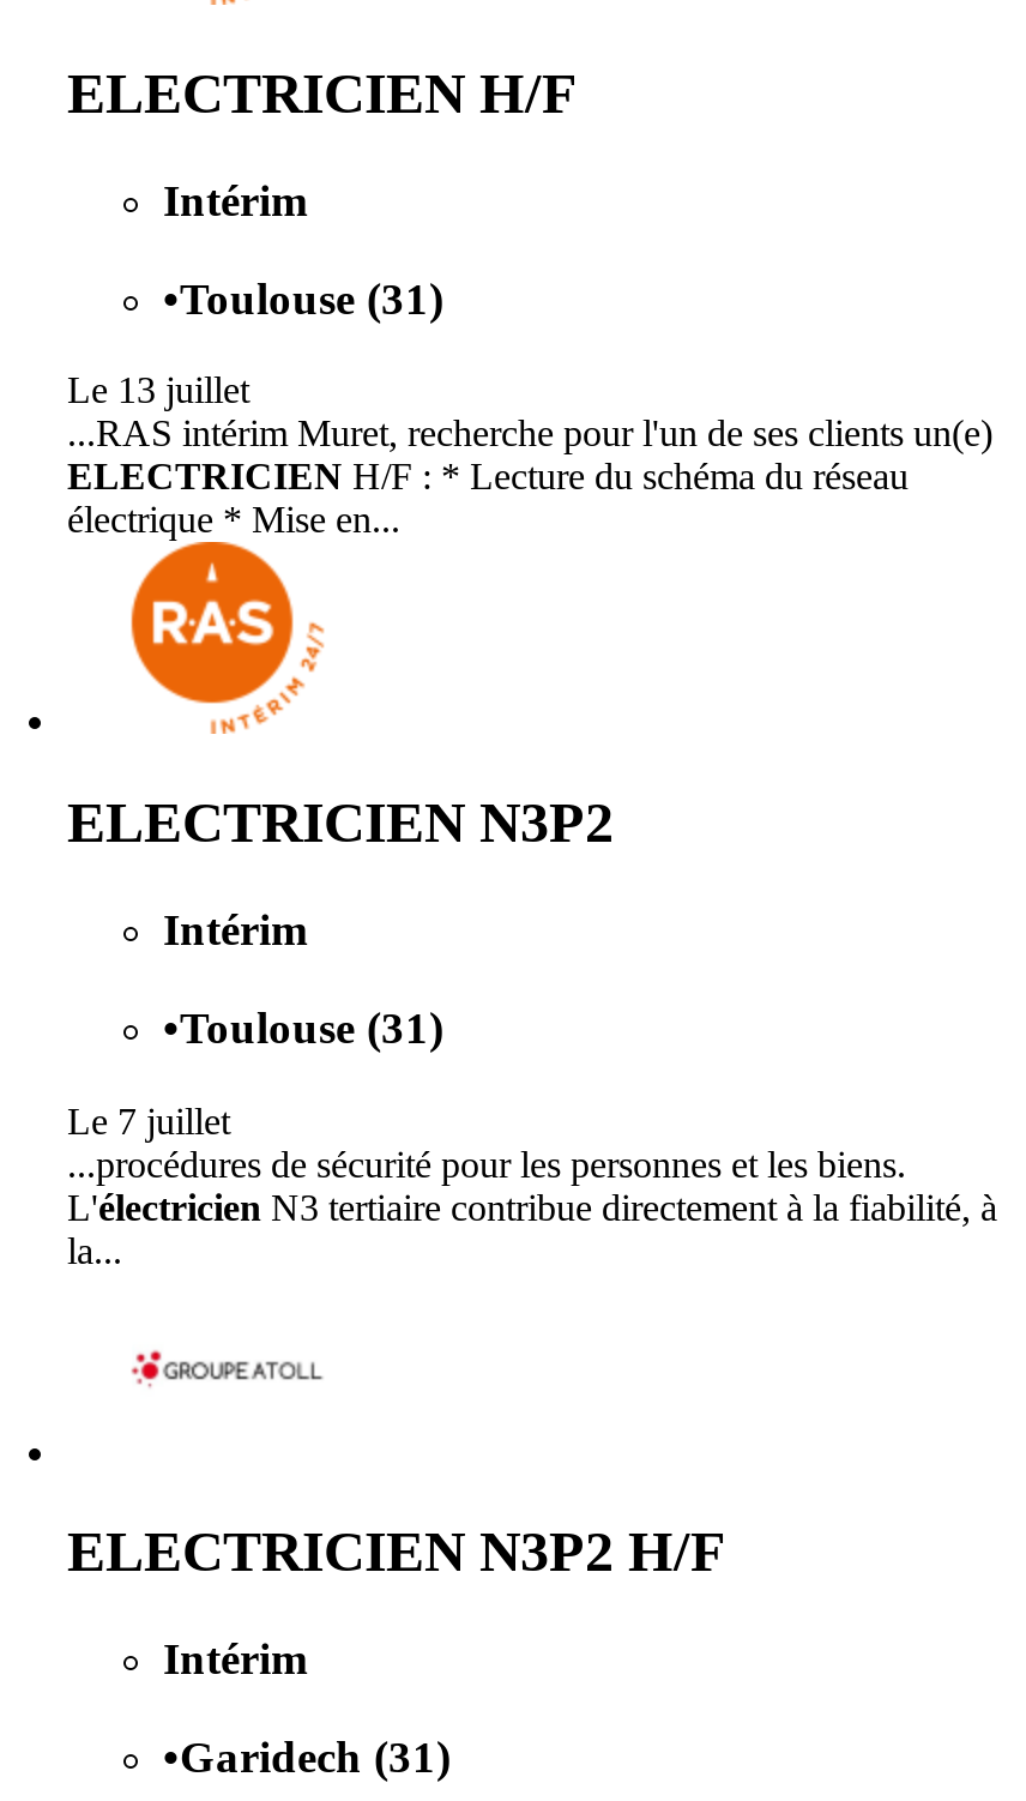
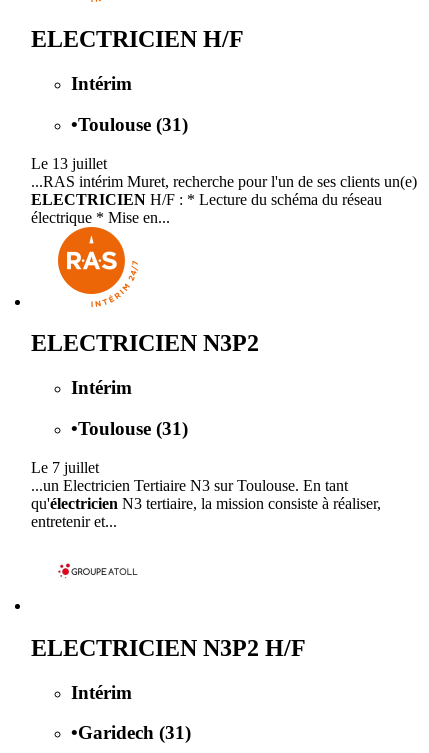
[67,1143,997,1271] ...procédures de sécurité pour les personnes et les biens. | L'électricien N3 tertiaire contribue directement à la fiabilité, à | la... -> [31,477,381,530] ...un Electricien Tertiaire N3 sur Toulouse. En tant | qu'électricien N3 tertiaire, la mission consiste à réaliser, | entretenir et...

